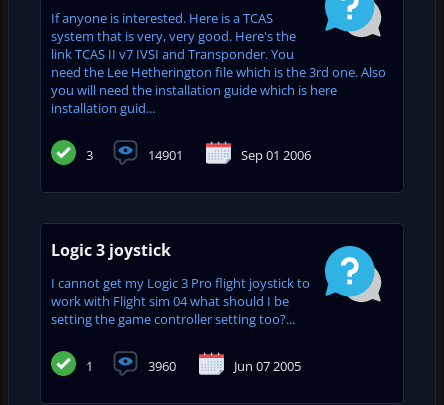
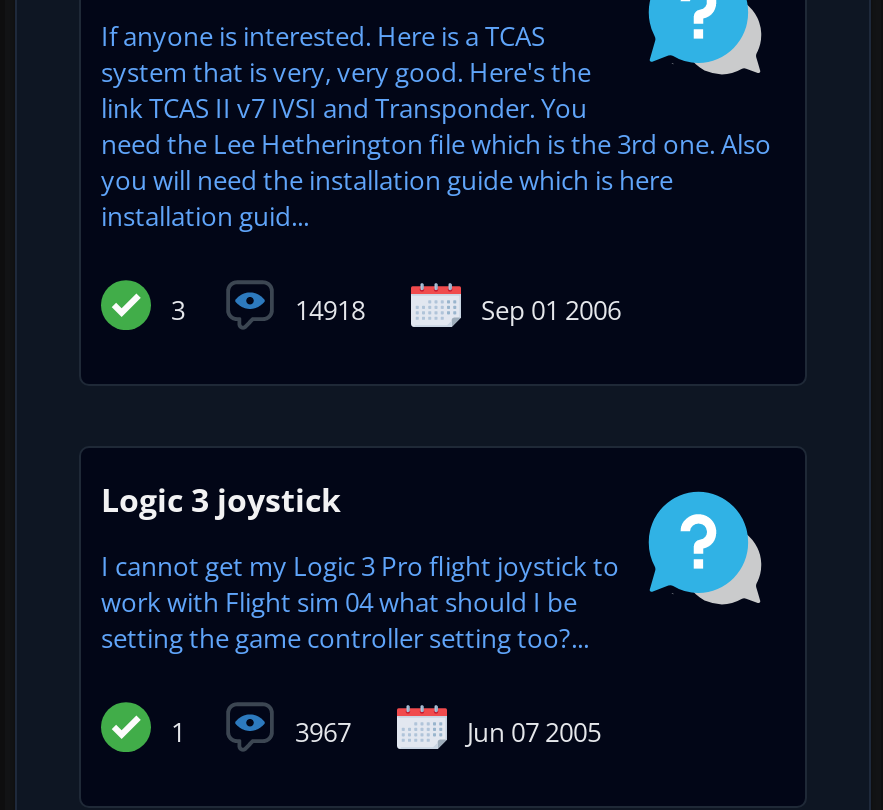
[148,146,183,164] 14901 -> [295,291,365,327] 14918
[148,357,176,375] 3960 -> [295,713,351,749] 3967

